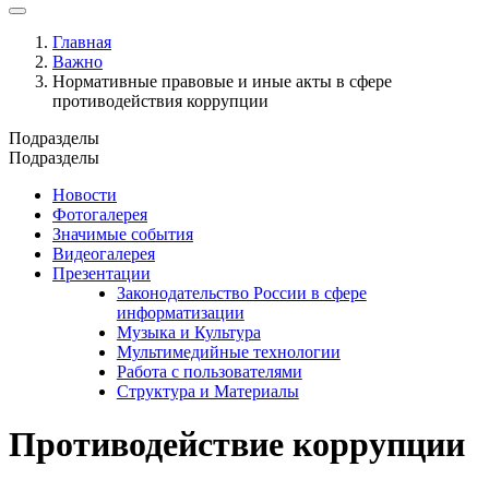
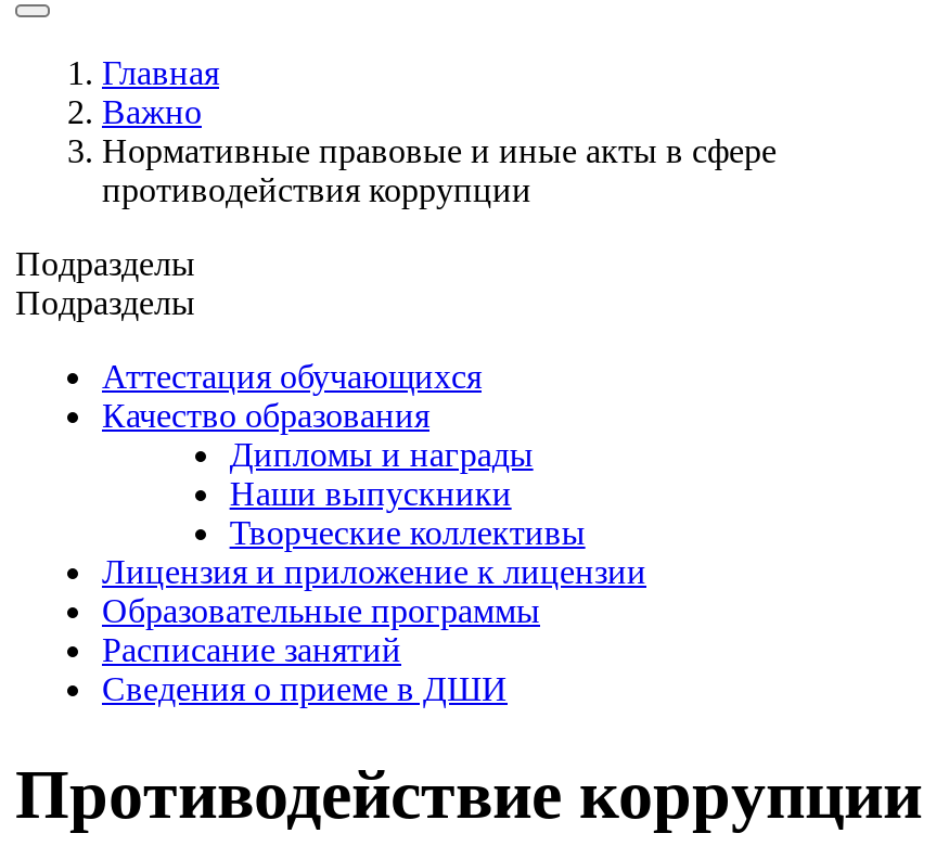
[52,185,367,400] Новости | Фотогалерея | Значимые события | Видеогалерея | Презентации | Законодательство России в сфере | информатизации | Музыка и Культура | Мультимедийные технологии | Работа с пользователями | Структура и Материалы -> [102,358,646,707] Аттестация обучающихся | Качество образования | Дипломы и награды | Наши выпускники | Творческие коллективы | Лицензия и приложение к лицензии | Образовательные программы | Расписание занятий | Сведения о приеме в ДШИ

